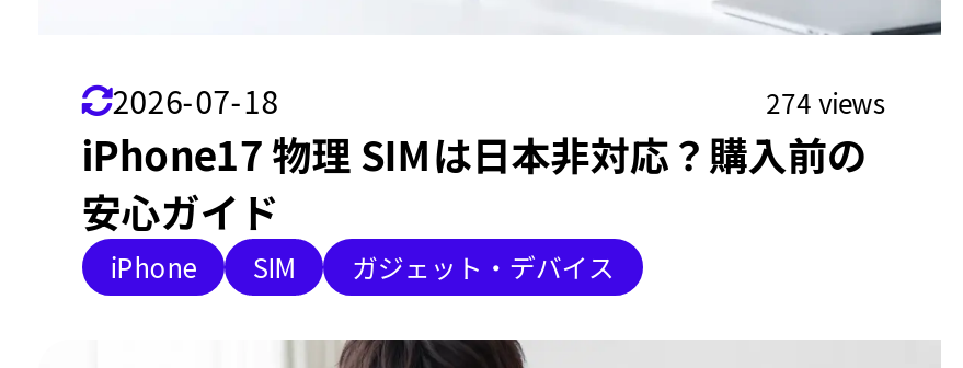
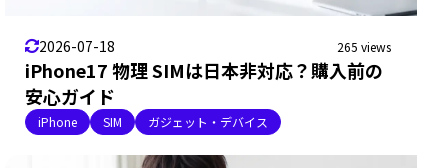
[766,82,884,120] 274 views -> [337,38,391,55] 265 views

